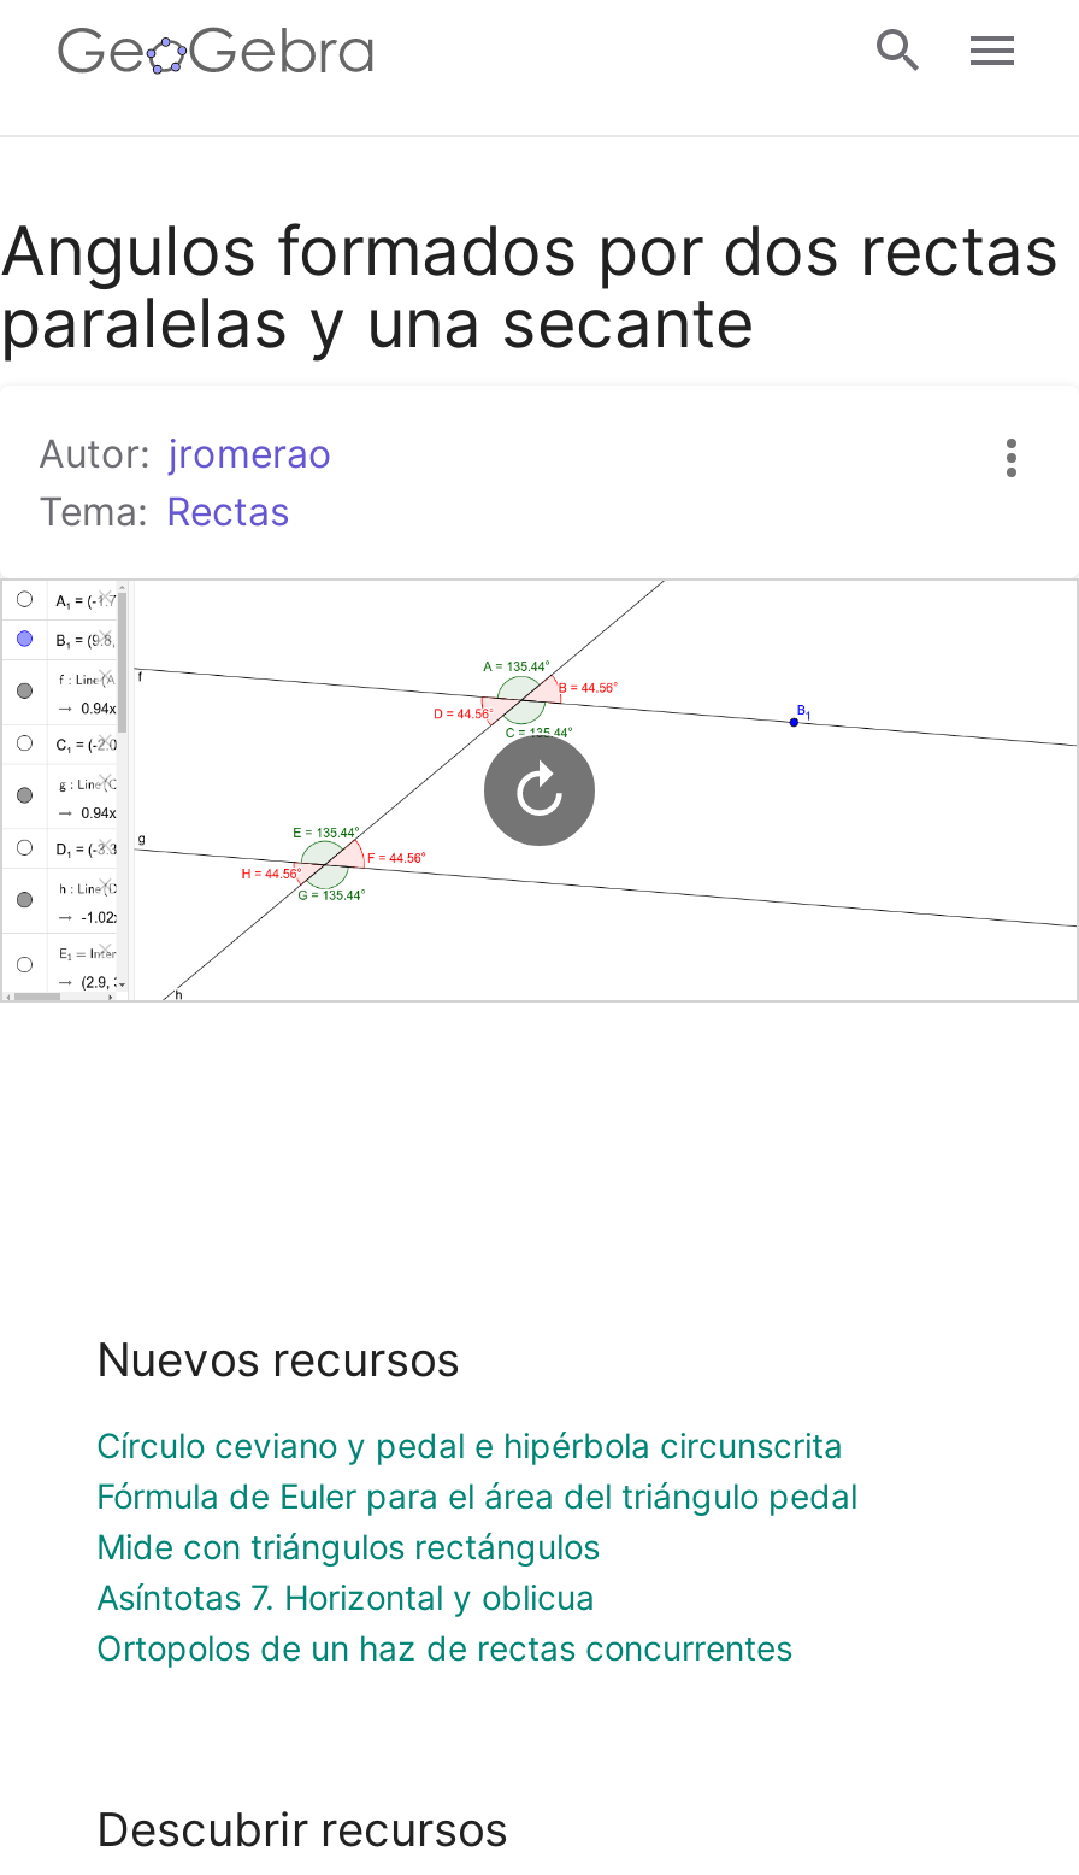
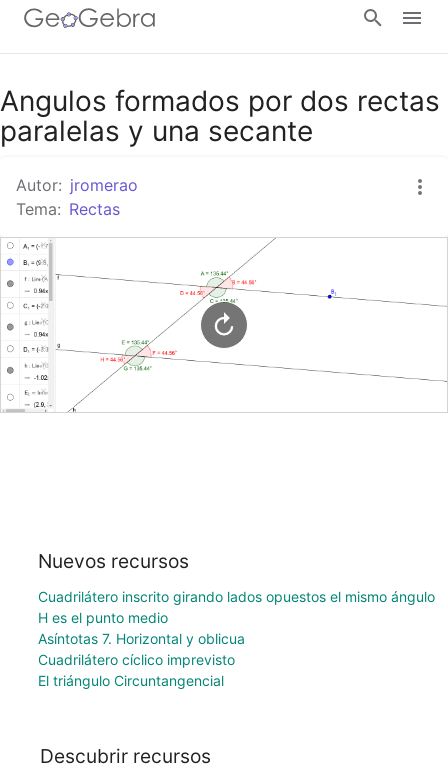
[96,1424,857,1566] Círculo ceviano y pedal e hipérbola circunscrita | Fórmula de Euler para el área del triángulo pedal | Mide con triángulos rectángulos -> [37,588,434,626] Cuadrilátero inscrito girando lados opuestos el mismo ángulo | H es el punto medio
moved [96,1576,595,1617] -> [37,630,244,647]: Asíntotas 7. Horizontal y oblicua
[96,1626,792,1667] Ortopolos de un haz de rectas concurrentes -> [37,651,234,689] Cuadrilátero cíclico imprevisto | El triángulo Circuntangencial

